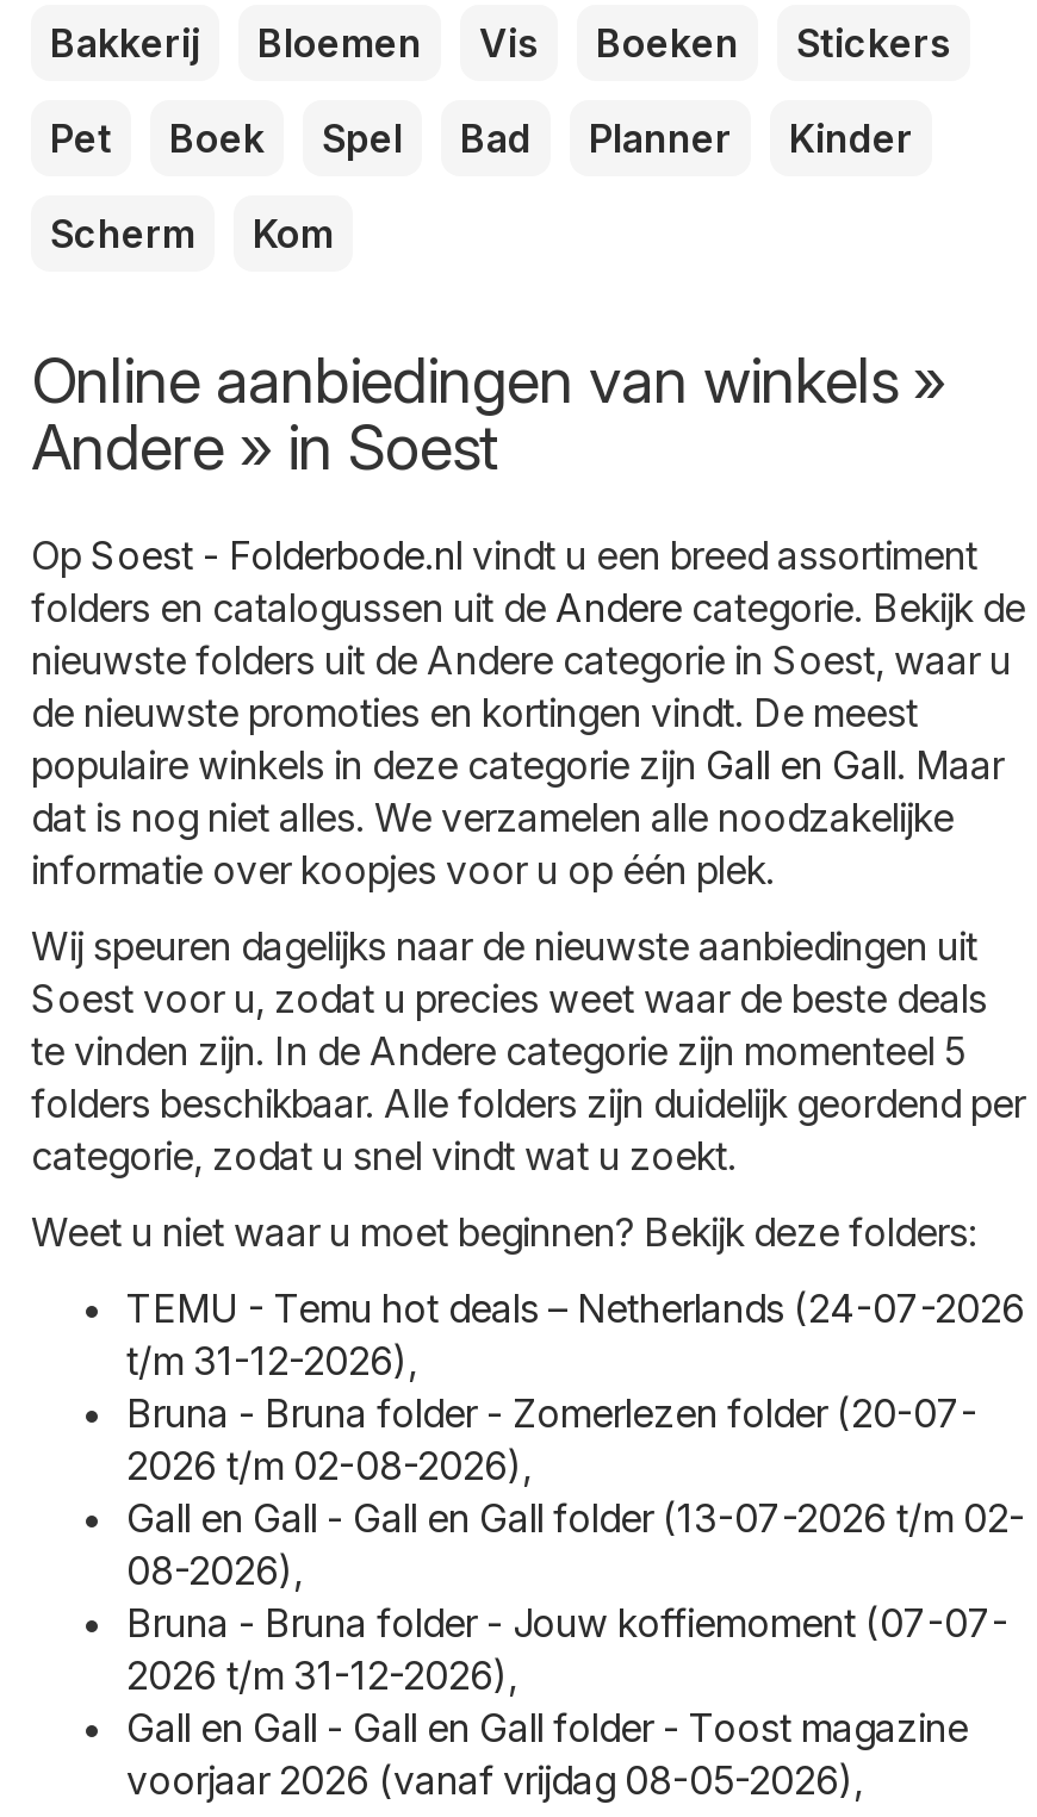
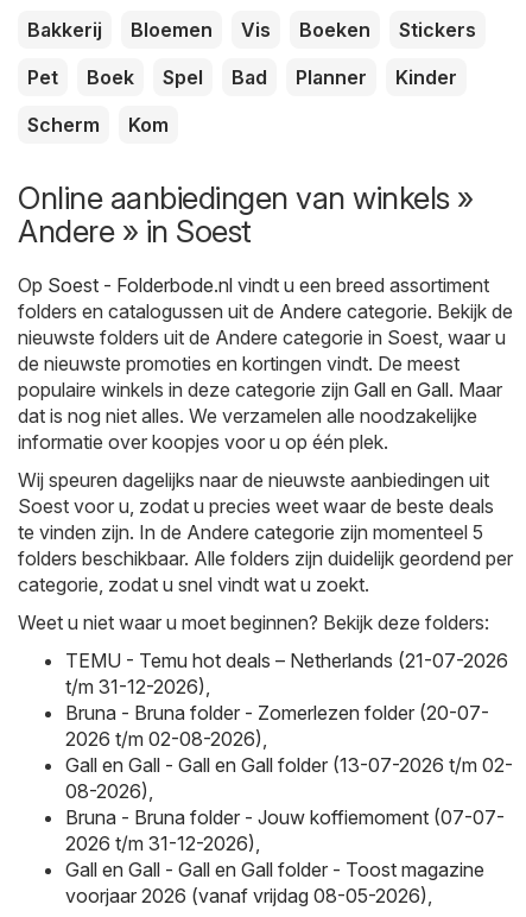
[126,1283,1025,1331] TEMU - Temu hot deals – Netherlands (24-07-2026 -> [65,648,508,672] TEMU - Temu hot deals – Netherlands (21-07-2026

